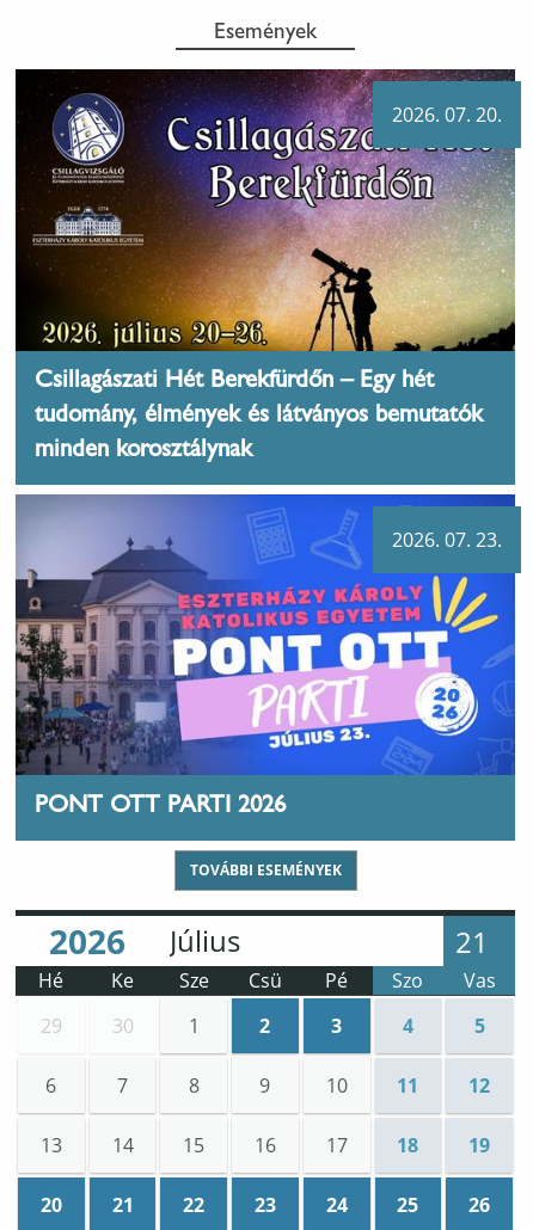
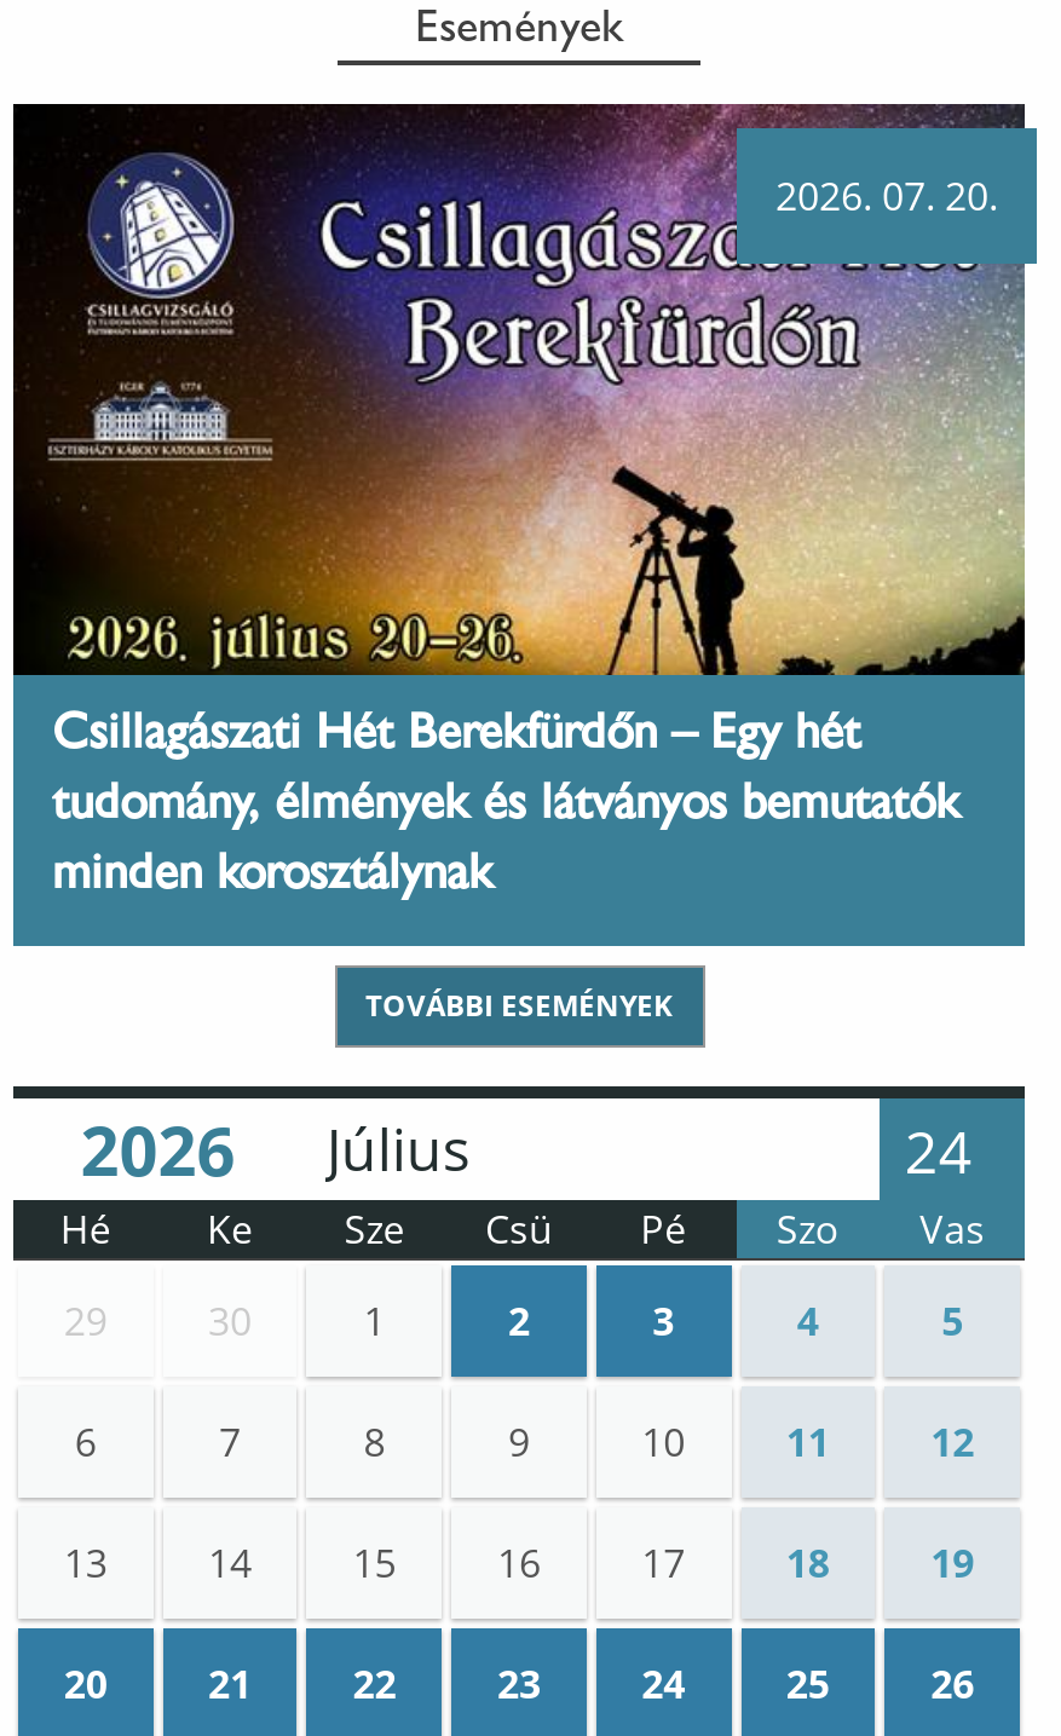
[14,493,522,776] [image] | 2026. 07. 23. -> none
[35,795,286,820] PONT OTT PARTI 2026 -> none
[456,922,489,962] 21 -> [904,1112,972,1192] 24

